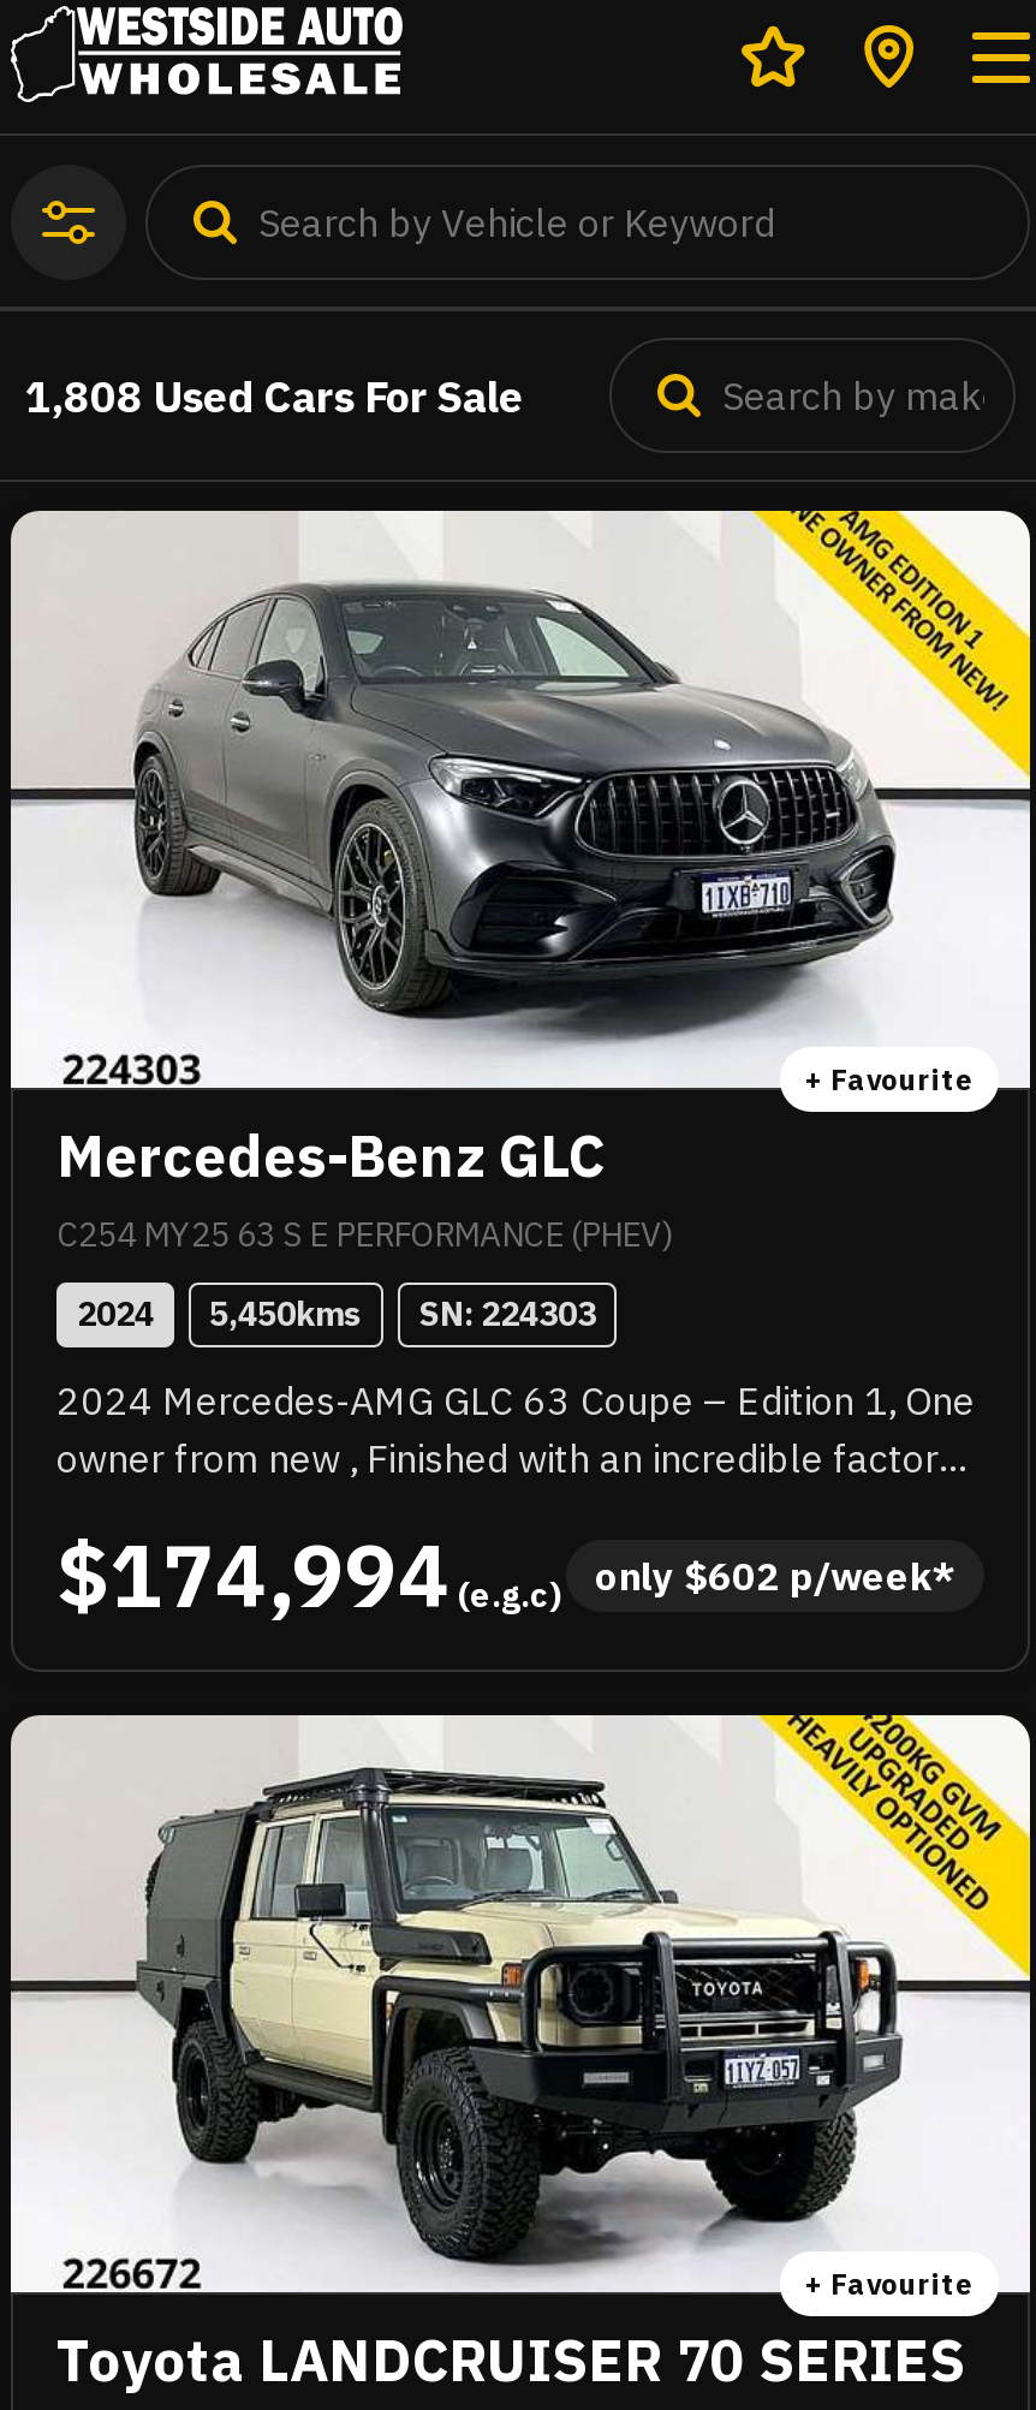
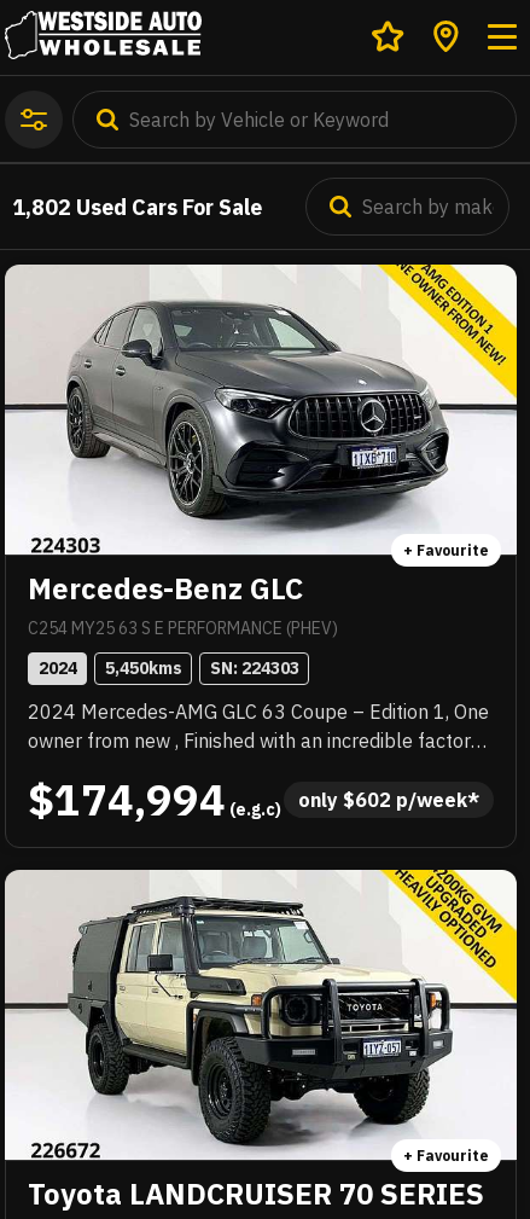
[25,368,523,423] 1,808 Used Cars For Sale -> [12,193,262,220] 1,802 Used Cars For Sale

